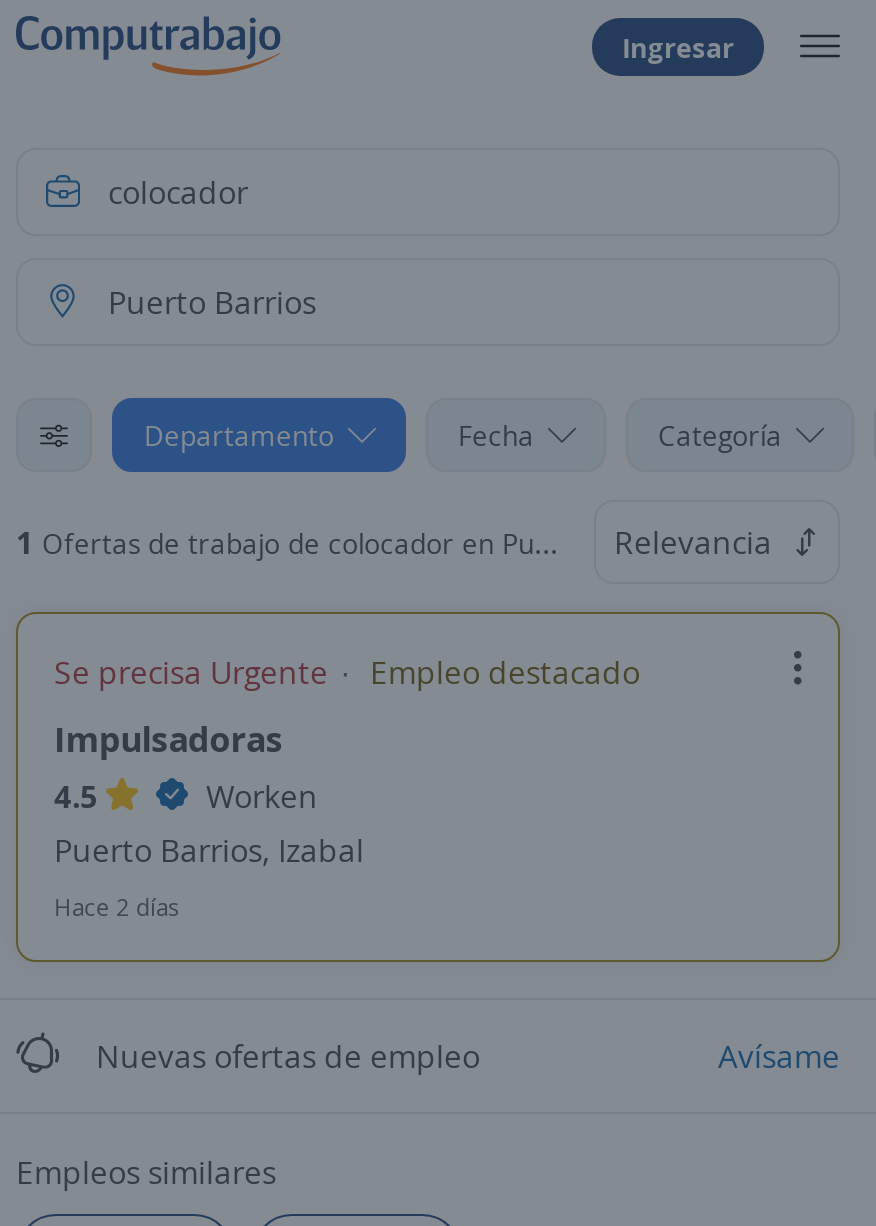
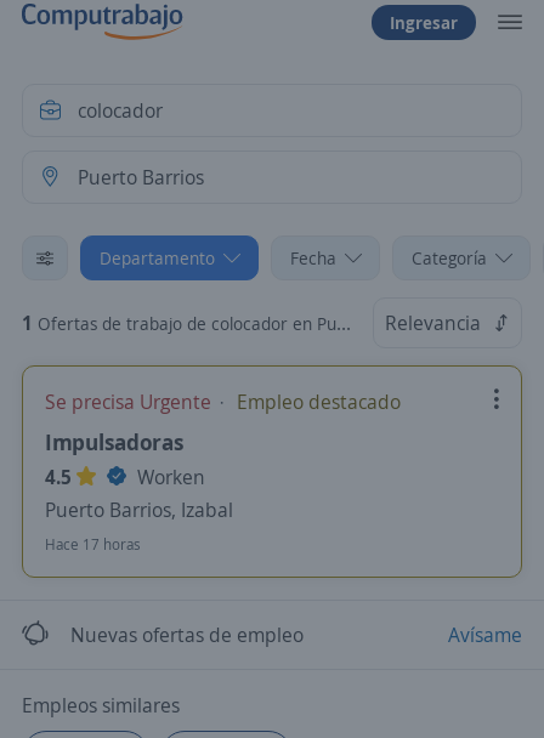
[54,890,180,924] Hace 2 días -> [45,534,141,555] Hace 17 horas

